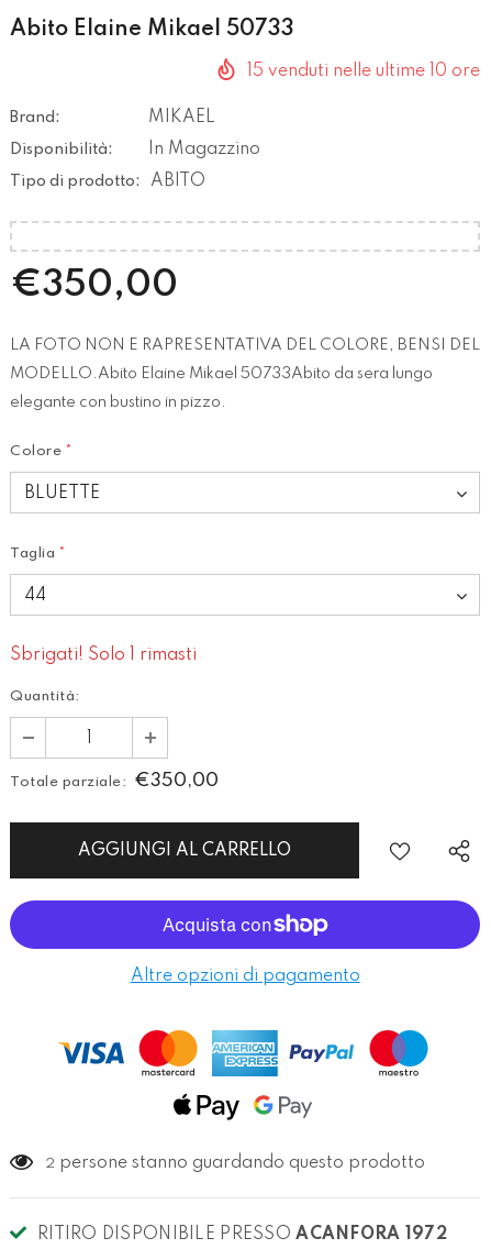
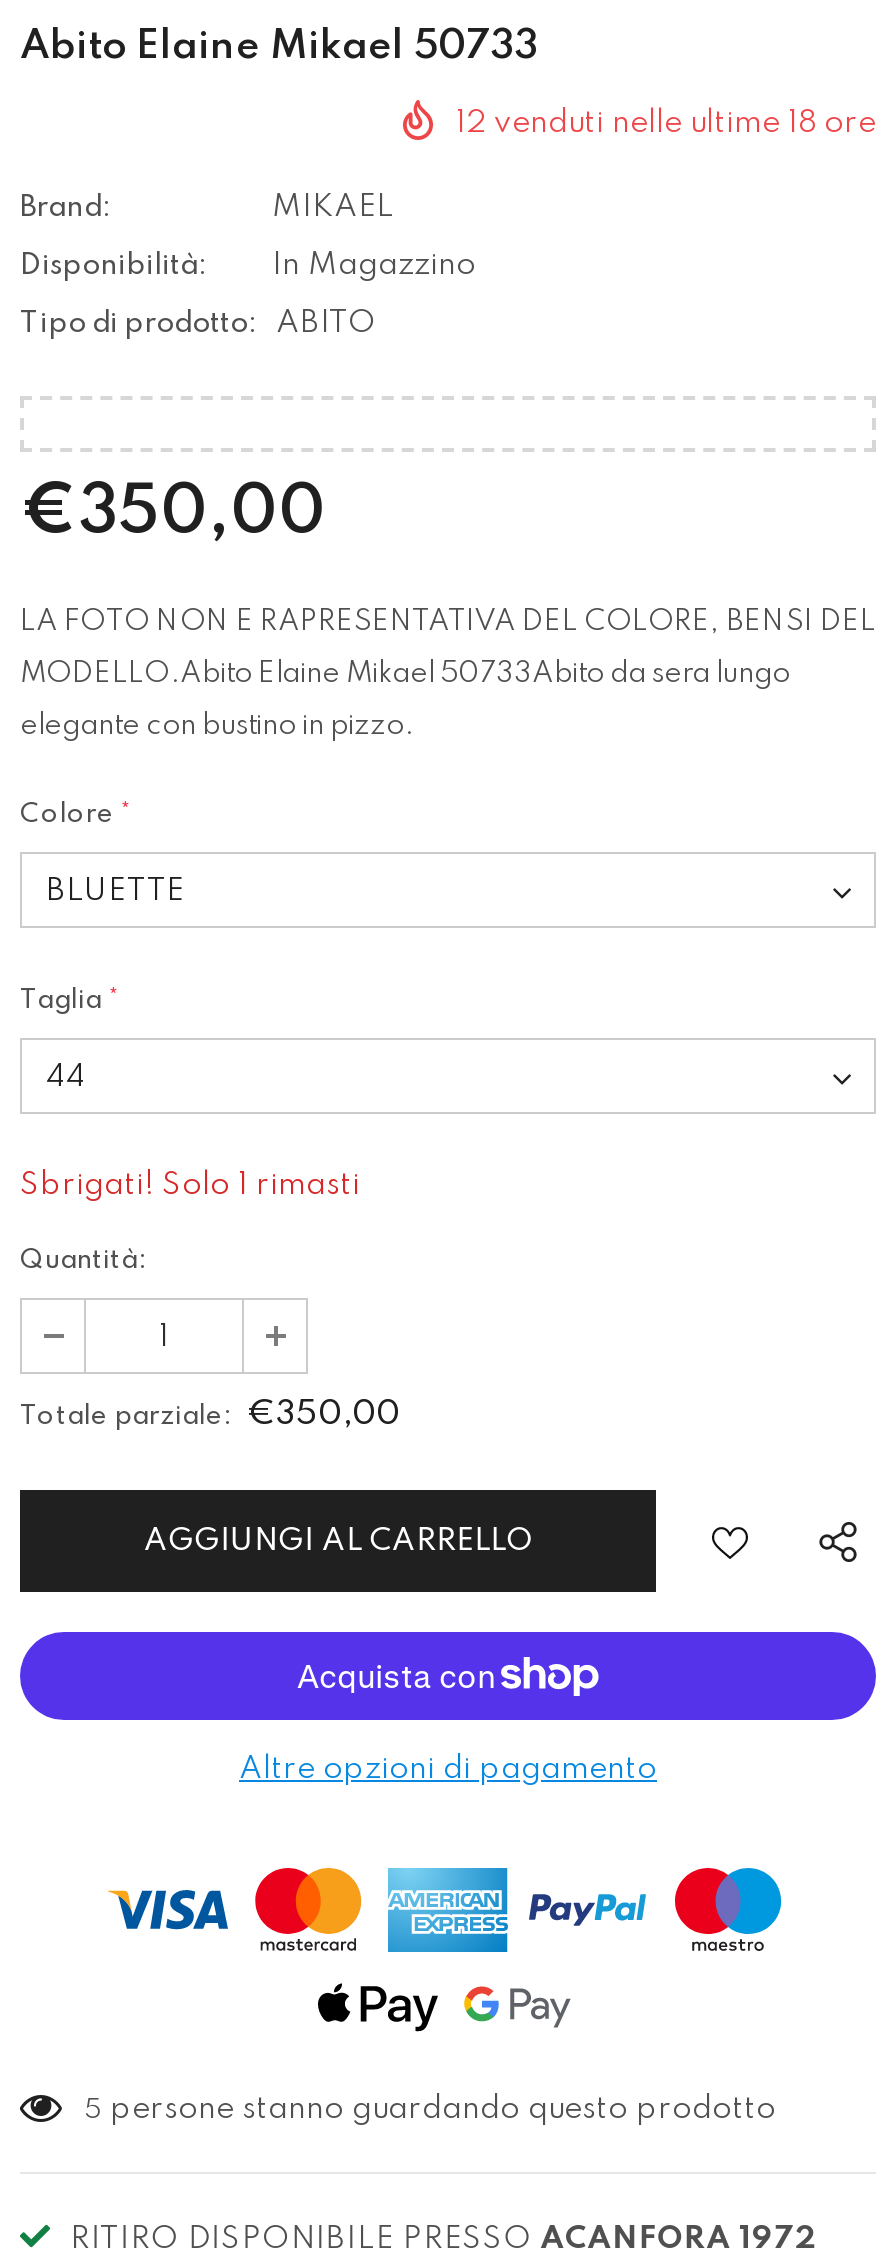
[247,62,480,80] 15 venduti nelle ultime 10 ore -> [456,107,876,139] 12 venduti nelle ultime 18 ore
[45,1155,425,1173] 2 persone stanno guardando questo prodotto -> [84,2095,776,2127] 5 persone stanno guardando questo prodotto

